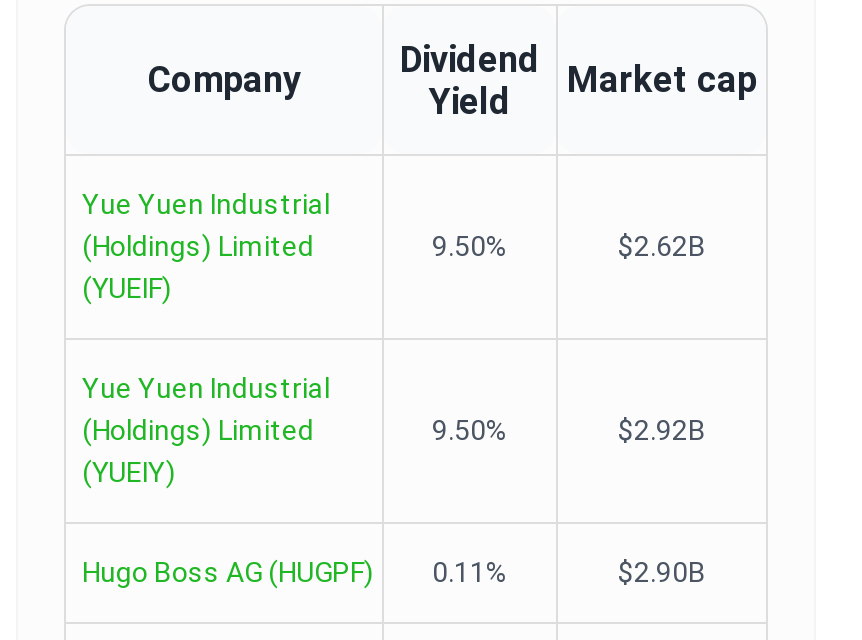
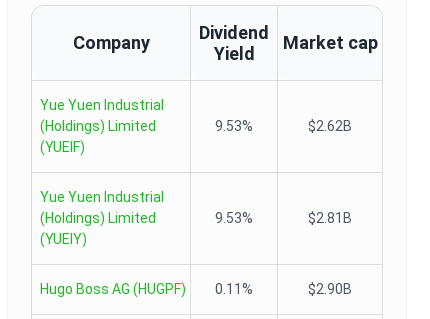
[432,230,508,262] 9.50% -> [215,118,253,134] 9.53%
[432,414,706,446] 9.50% | $2.92B -> [215,210,352,226] 9.53% | $2.81B

